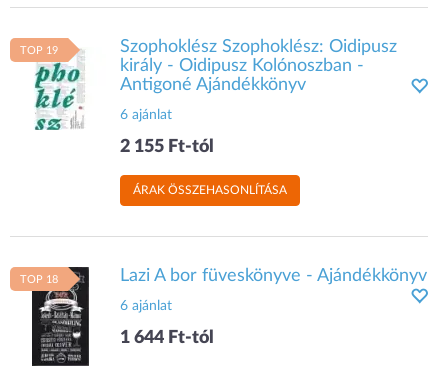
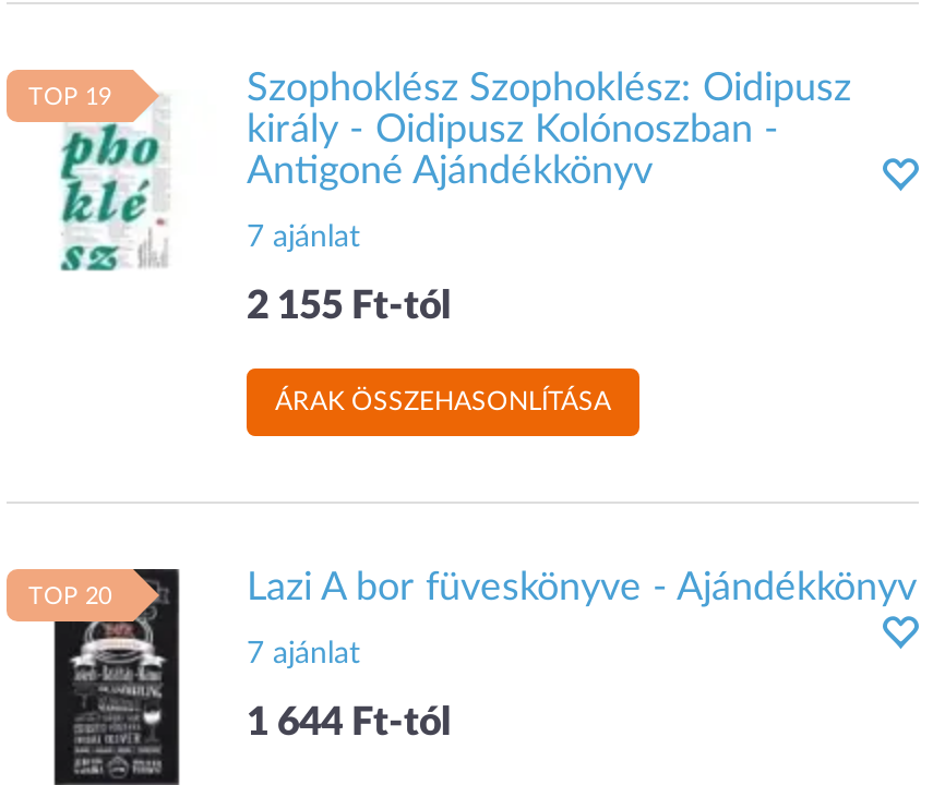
[120,108,172,122] 6 ajánlat -> [247,222,360,253] 7 ajánlat
[20,274,58,285] TOP 18 -> [28,584,111,608] TOP 20
[120,299,172,313] 6 ajánlat -> [247,639,360,669] 7 ajánlat

